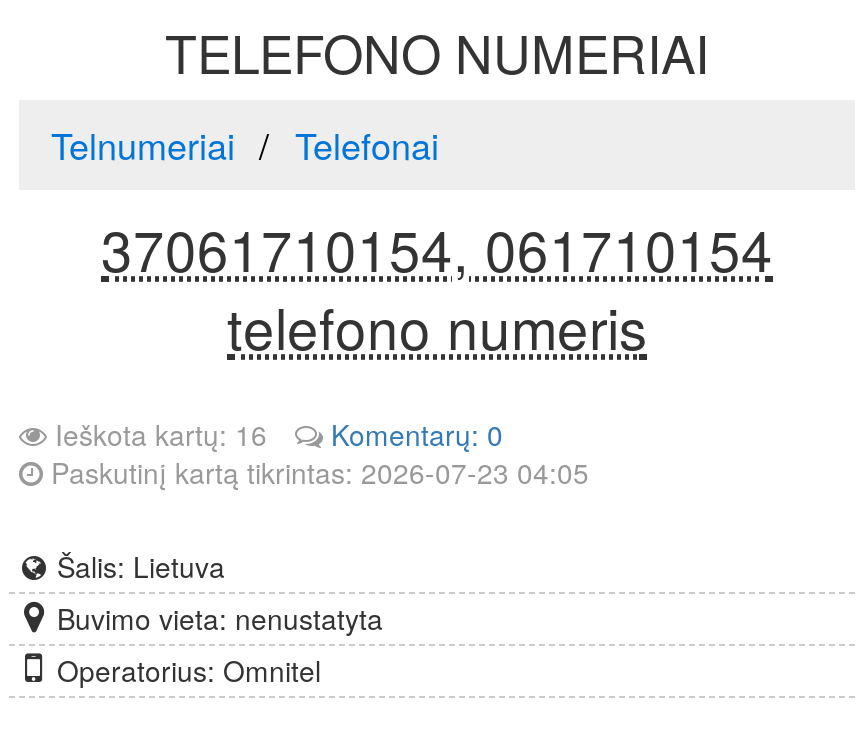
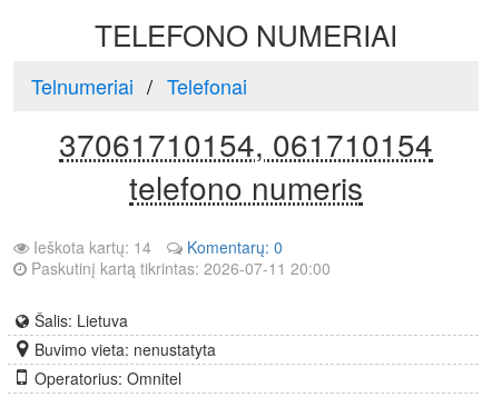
[47,414,267,454] Ieškota kartų: 16 -> [29,236,151,258] Ieškota kartų: 14
[43,452,589,492] Paskutinį kartą tikrintas: 2026-07-23 04:05 -> [27,257,331,279] Paskutinį kartą tikrintas: 2026-07-11 20:00

